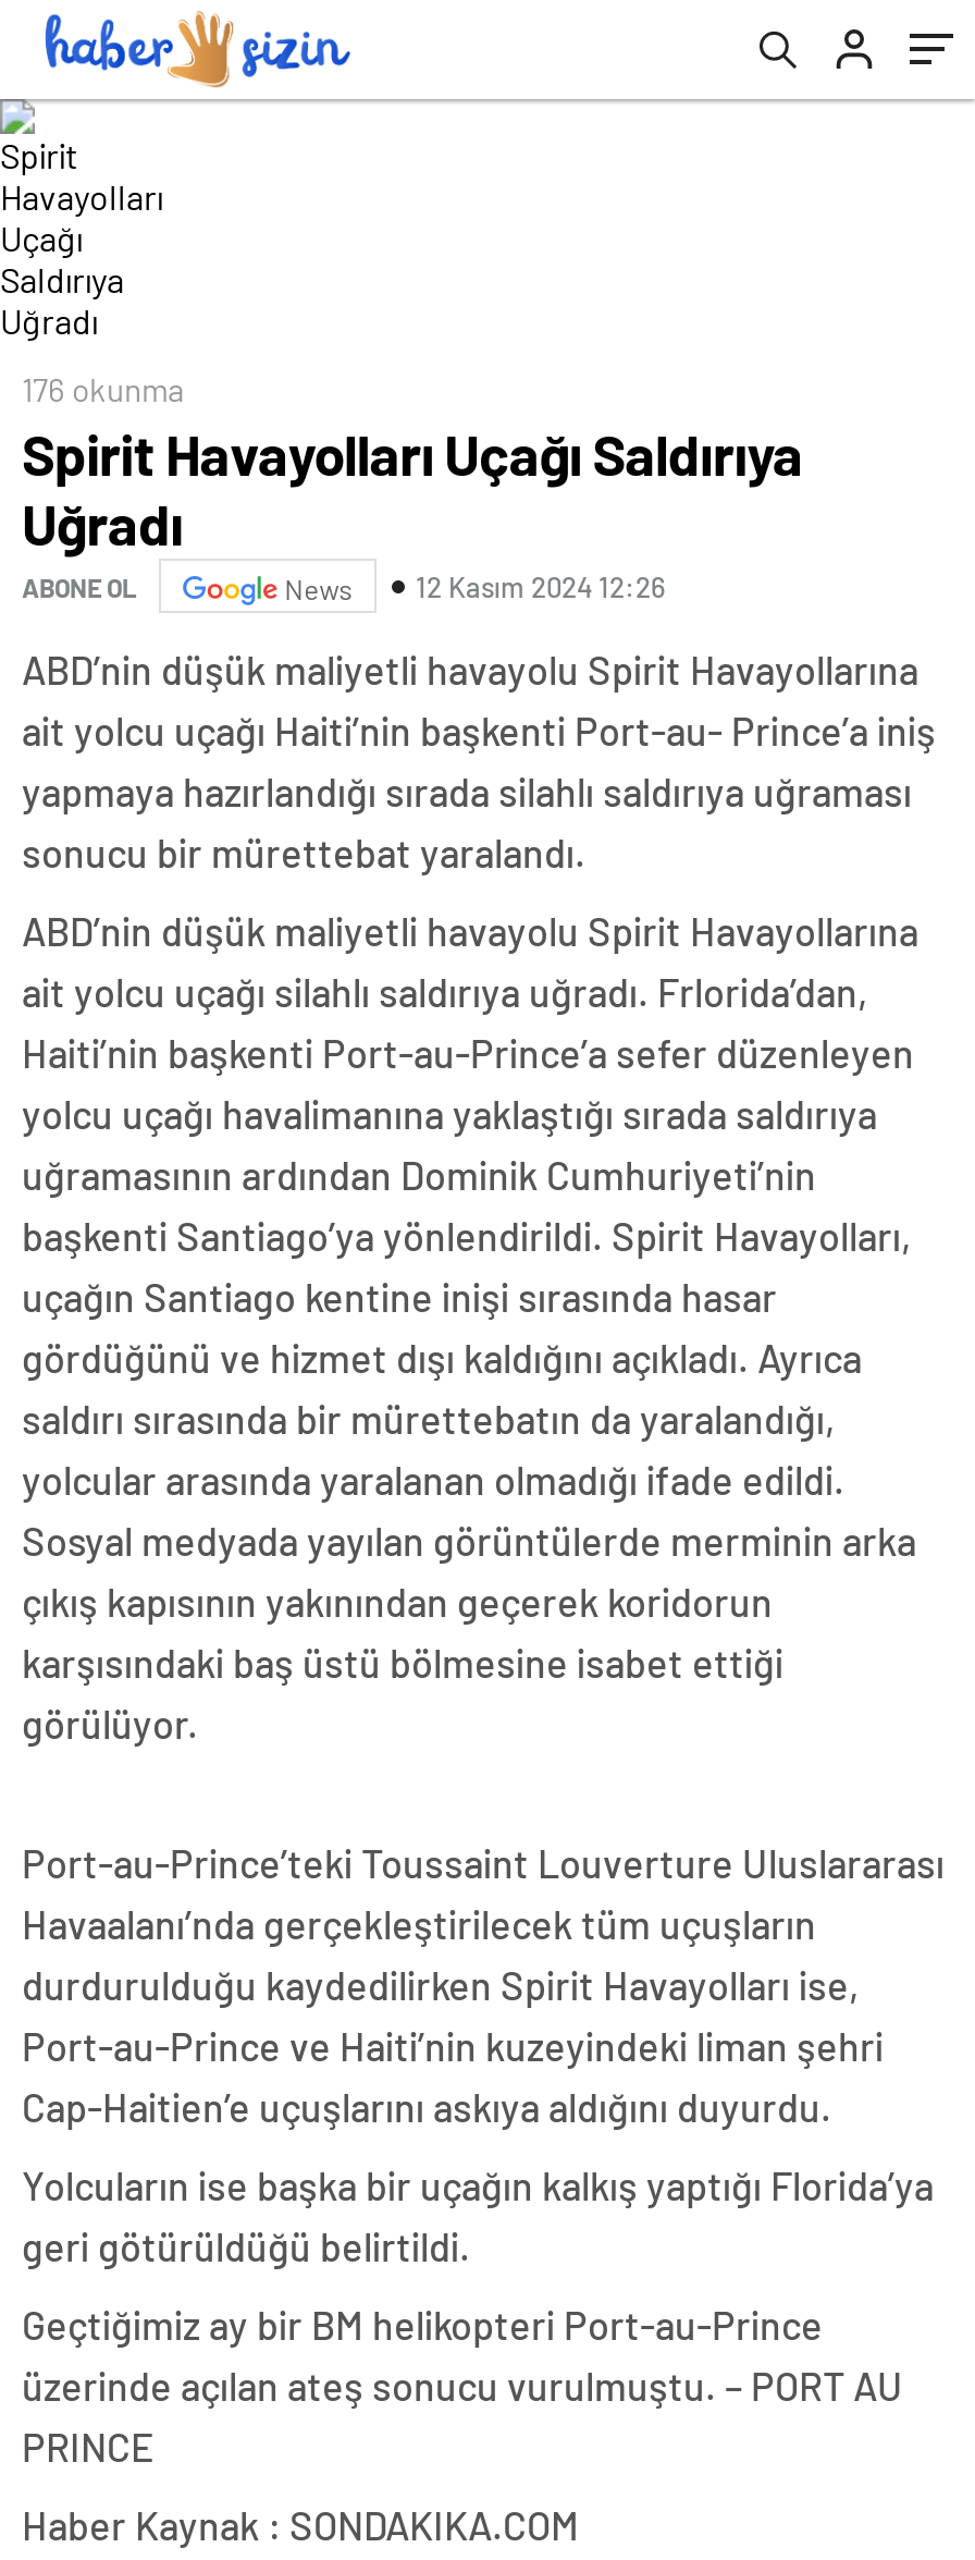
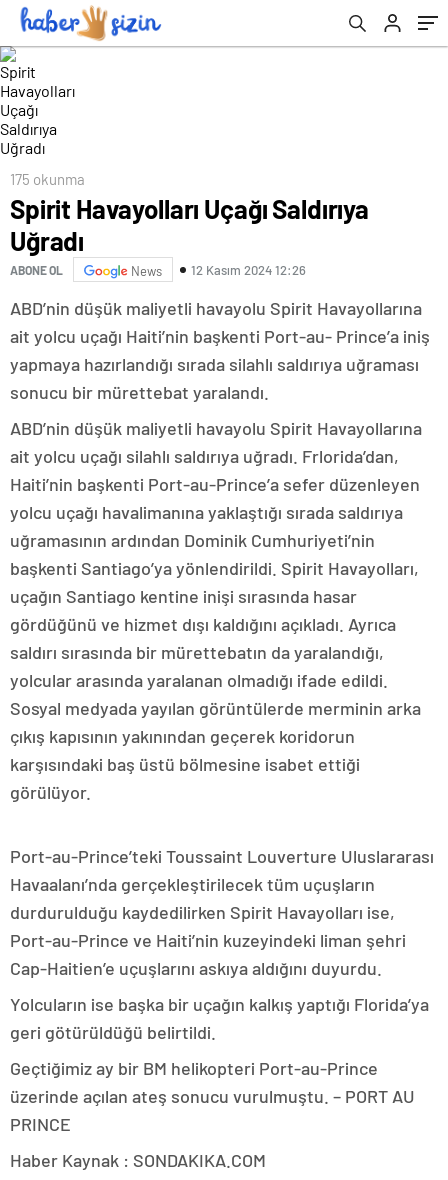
[22,369,185,408] 176 okunma -> [10,170,85,188] 175 okunma

